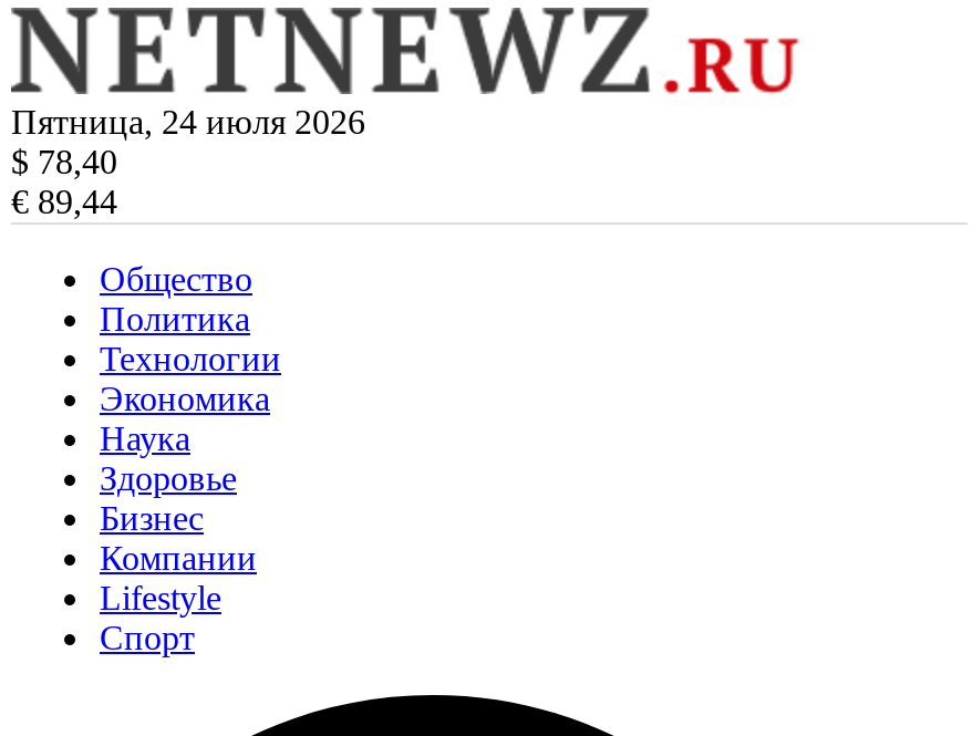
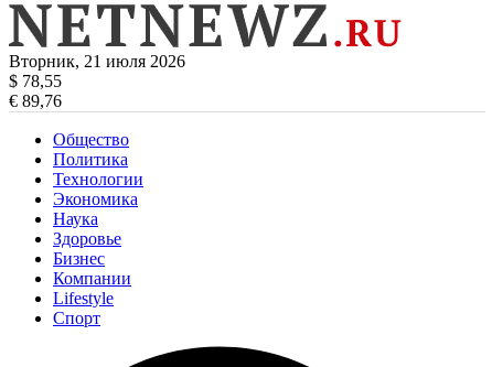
[11,103,365,141] Пятница, 24 июля 2026 -> [9,52,185,71] Вторник, 21 июля 2026
[11,143,117,180] $ 78,40 -> [9,72,62,90] $ 78,55
[11,183,117,220] € 89,44 -> [9,91,62,110] € 89,76

